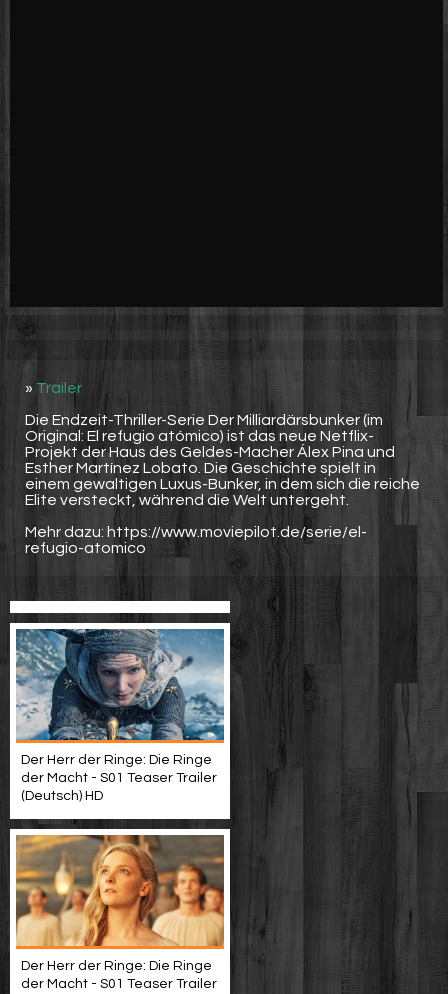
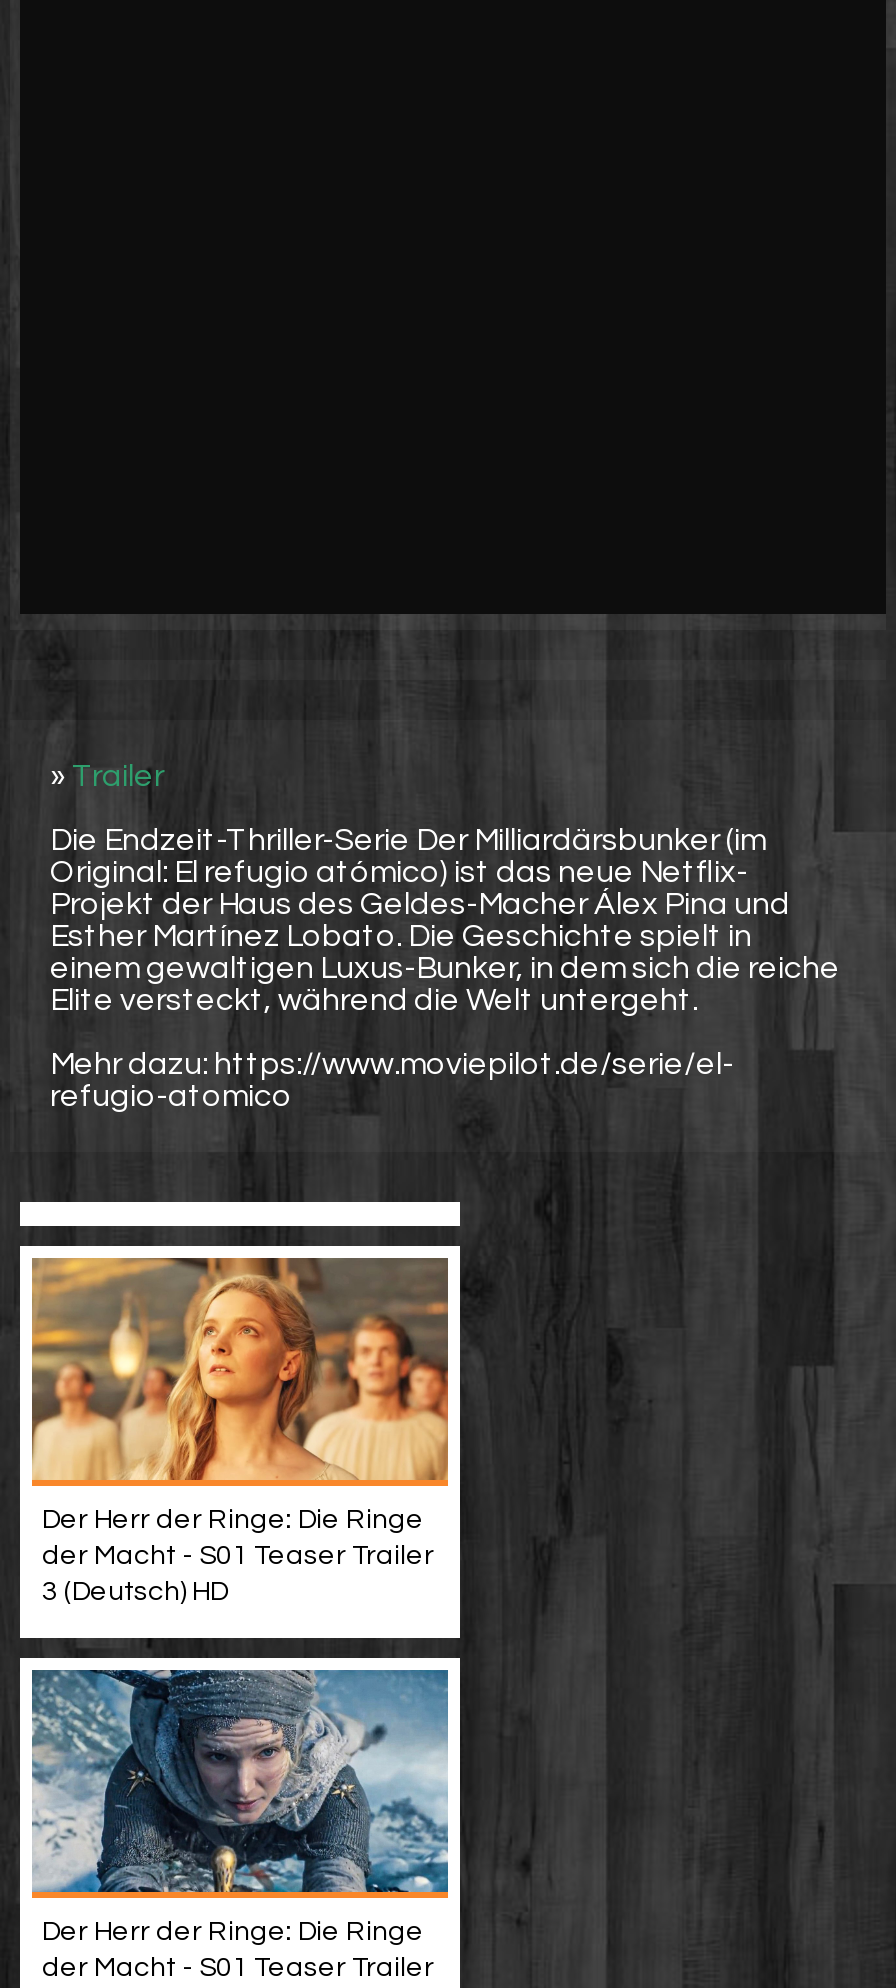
moved [15,628,225,741] -> [30,1668,450,1894]: [image]
[21,789,103,803] (Deutsch) HD -> [42,1578,228,1606] 3 (Deutsch) HD
moved [15,834,225,946] -> [30,1256,450,1480]: [image]

